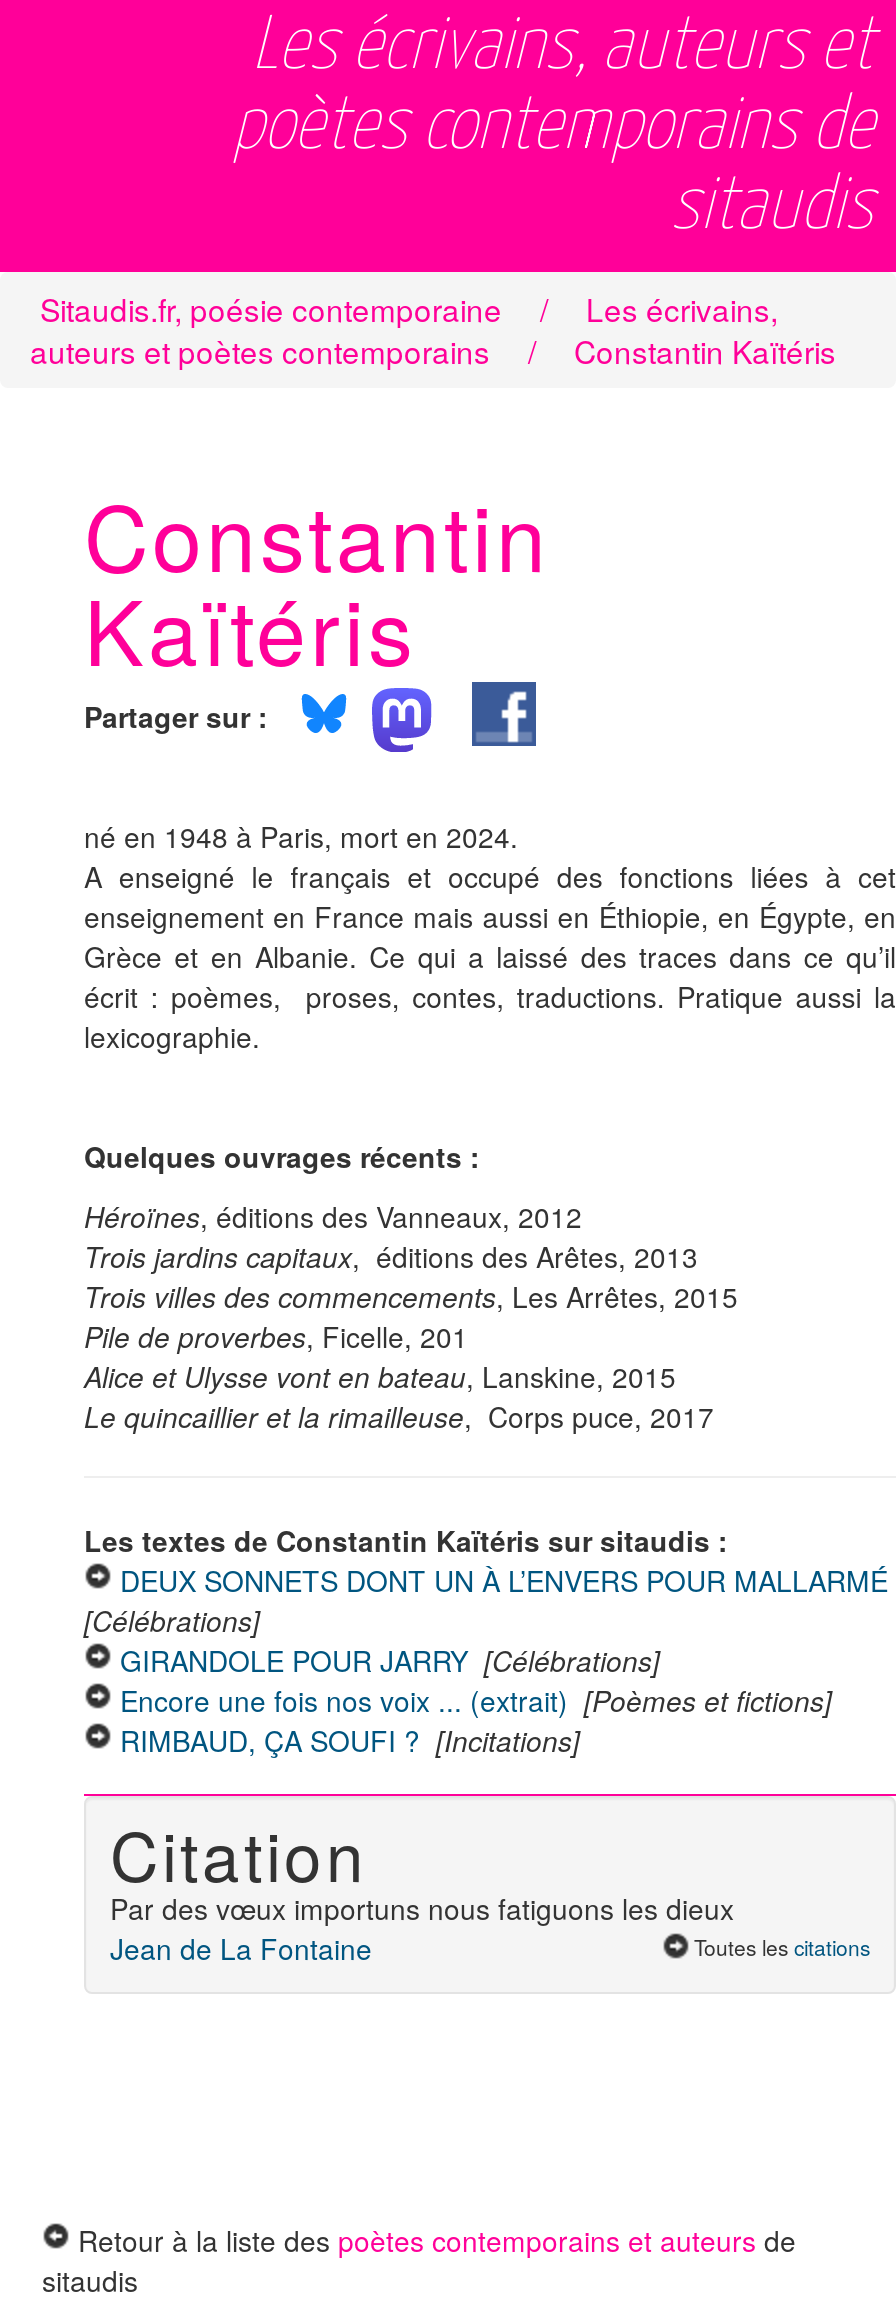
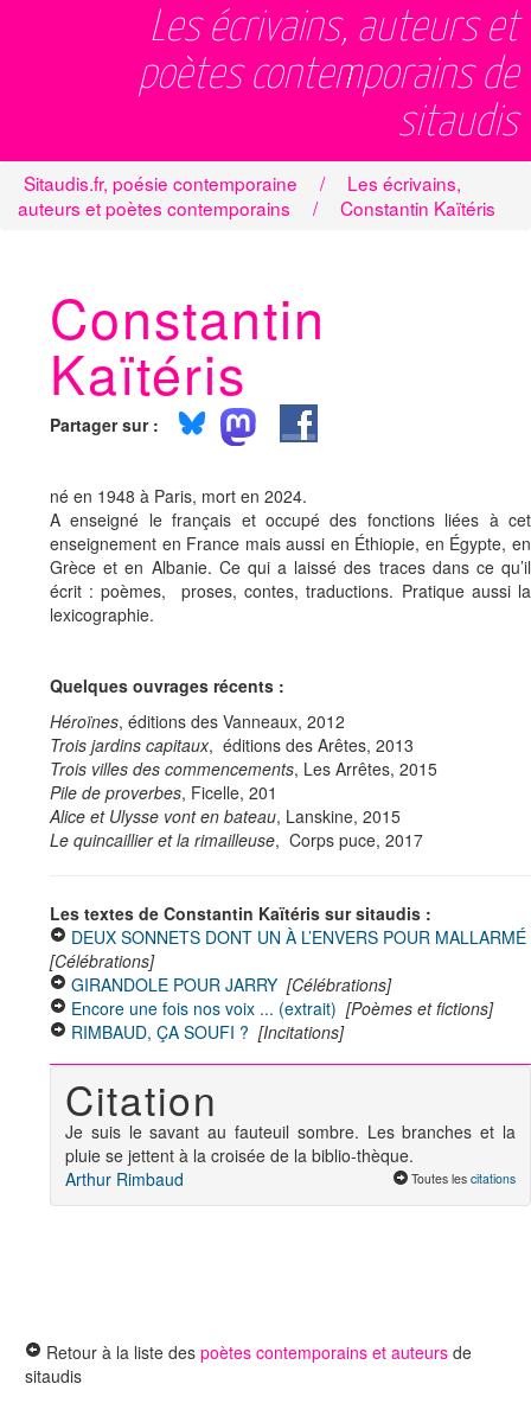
[110,1887,734,1967] Par des vœux importuns nous fatiguons les dieux | Jean de La Fontaine -> [65,1119,516,1190] Je suis le savant au fauteuil sombre. Les branches et la | pluie se jettent à la croisée de la biblio-thèque. | Arthur Rimbaud

